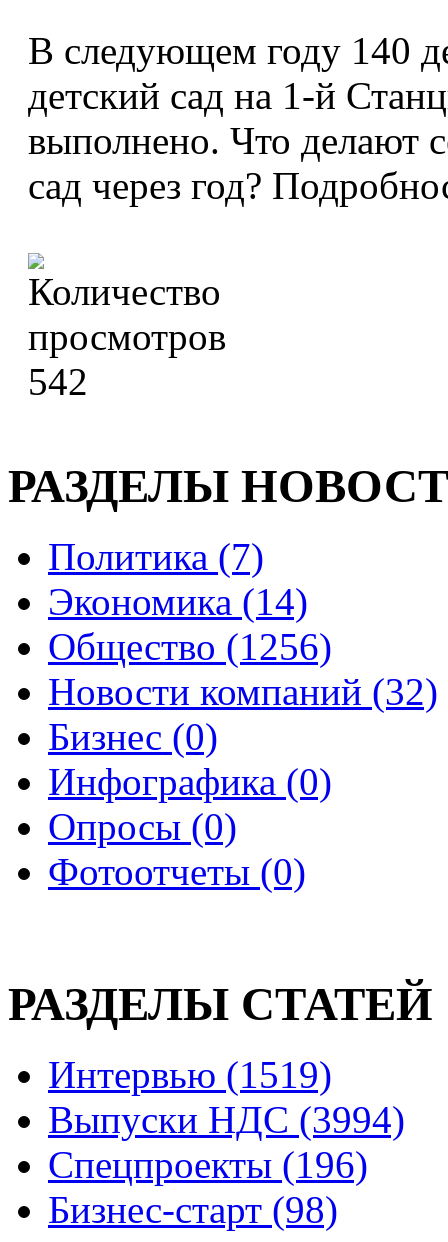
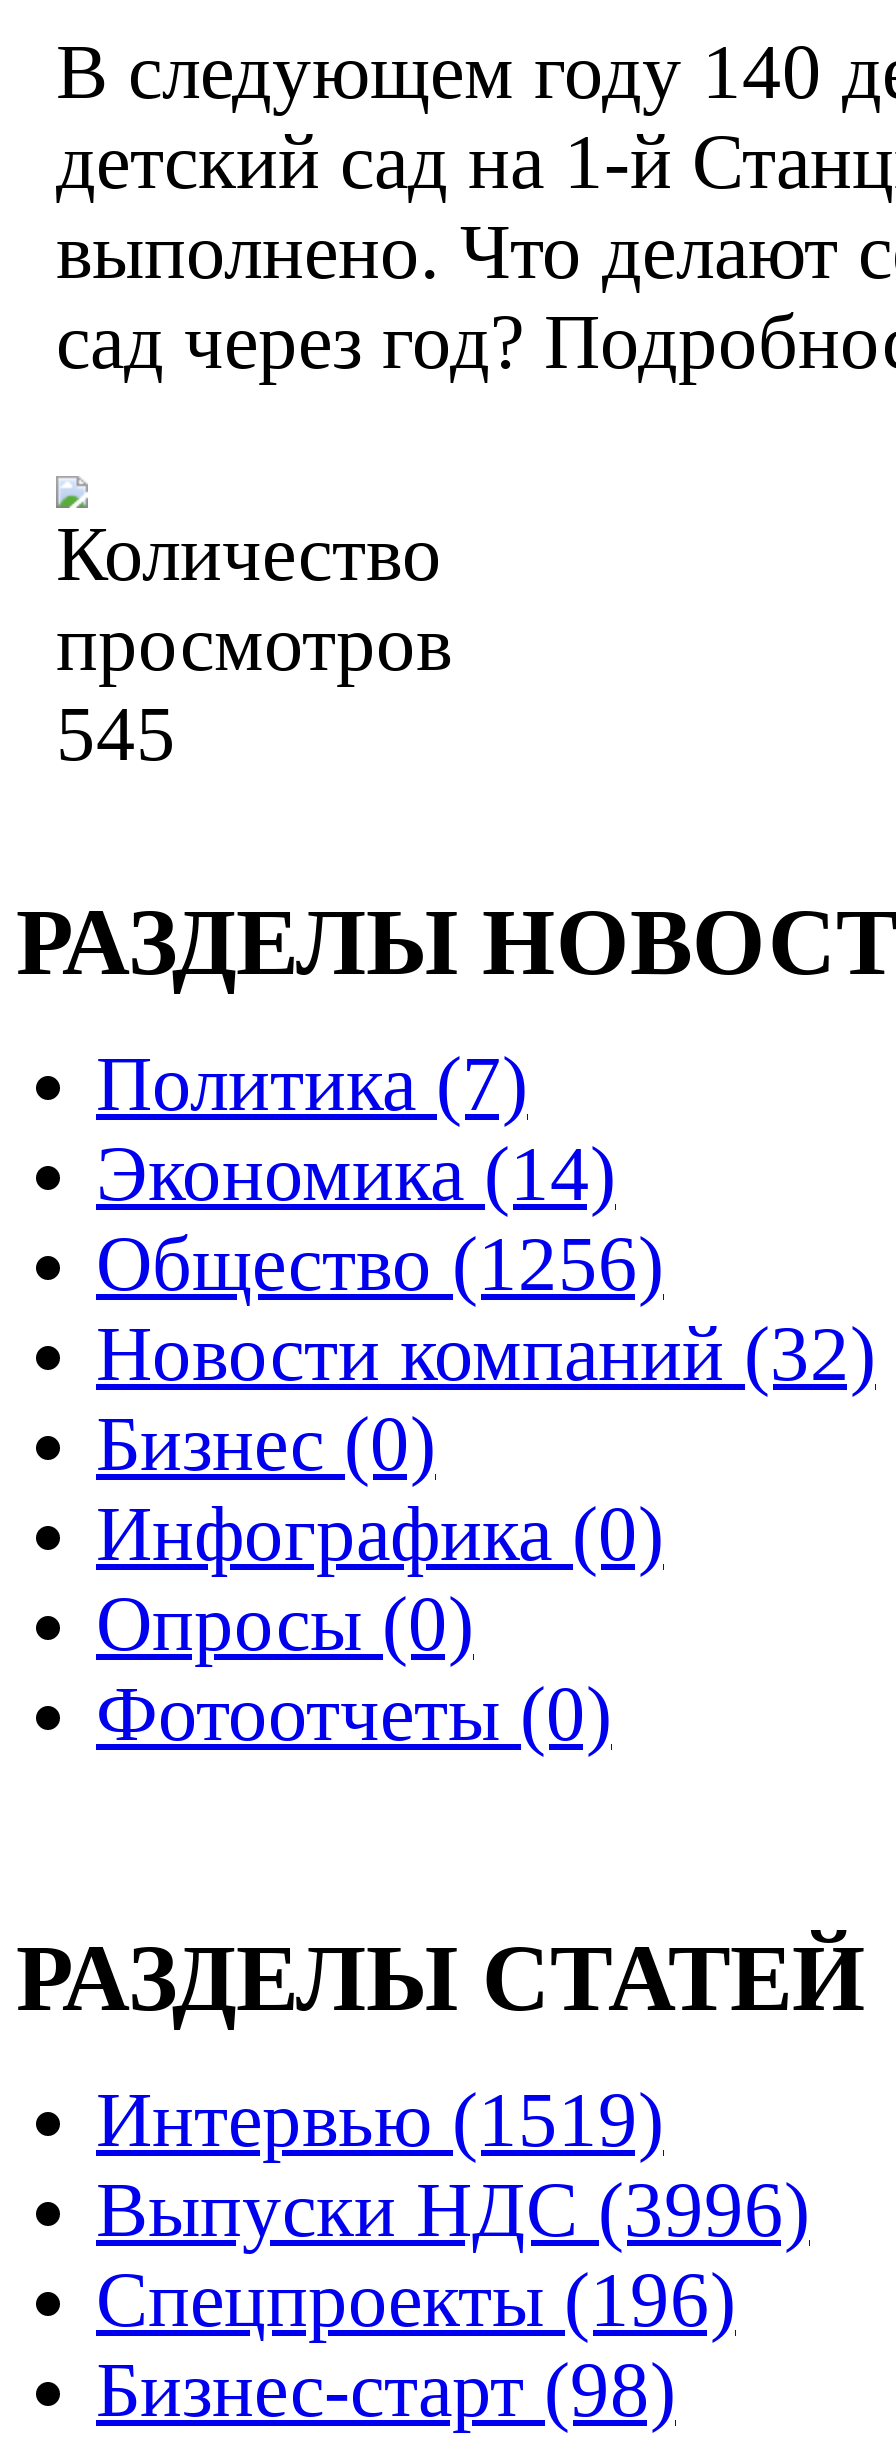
[28,360,88,403] 542 -> [56,691,176,777] 545
[48,1098,405,1141] Выпуски НДС (3994) -> [96,2166,810,2252] Выпуски НДС (3996)

